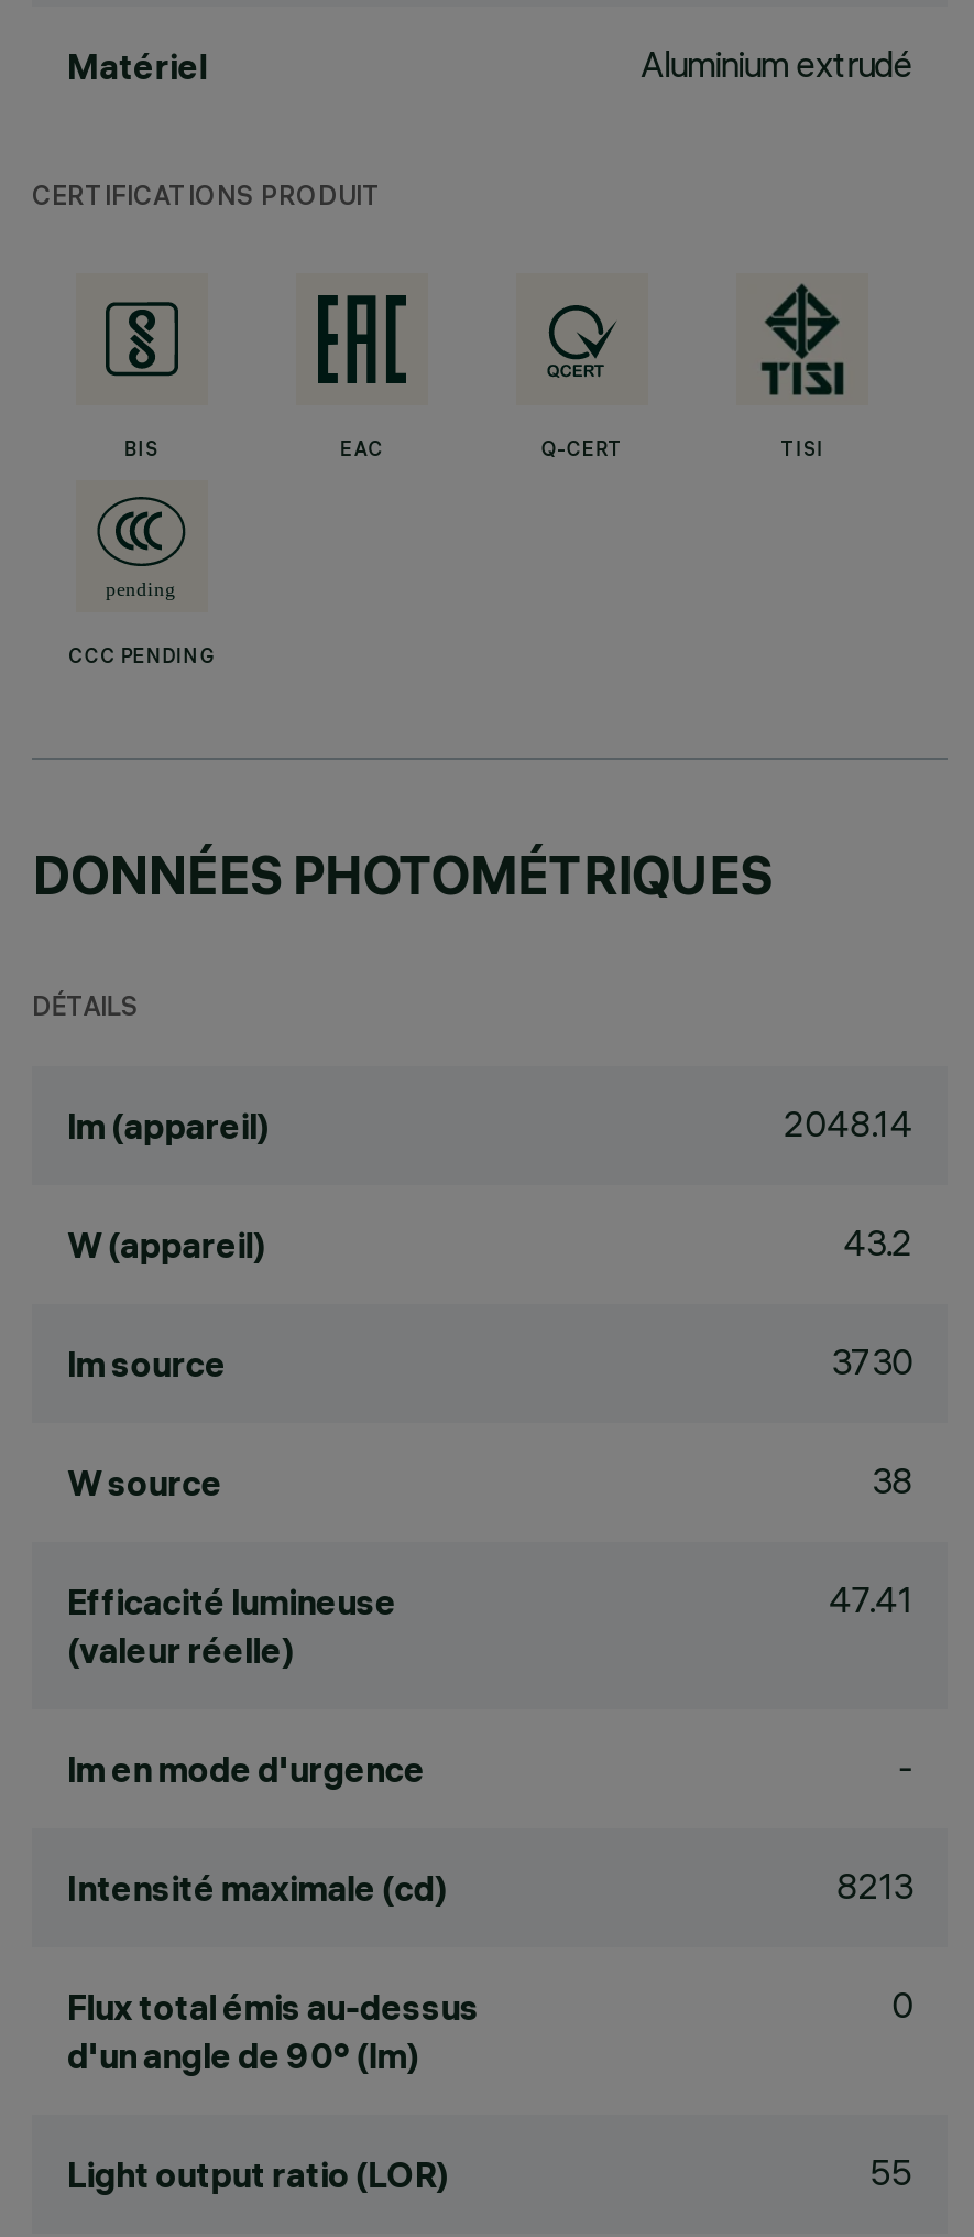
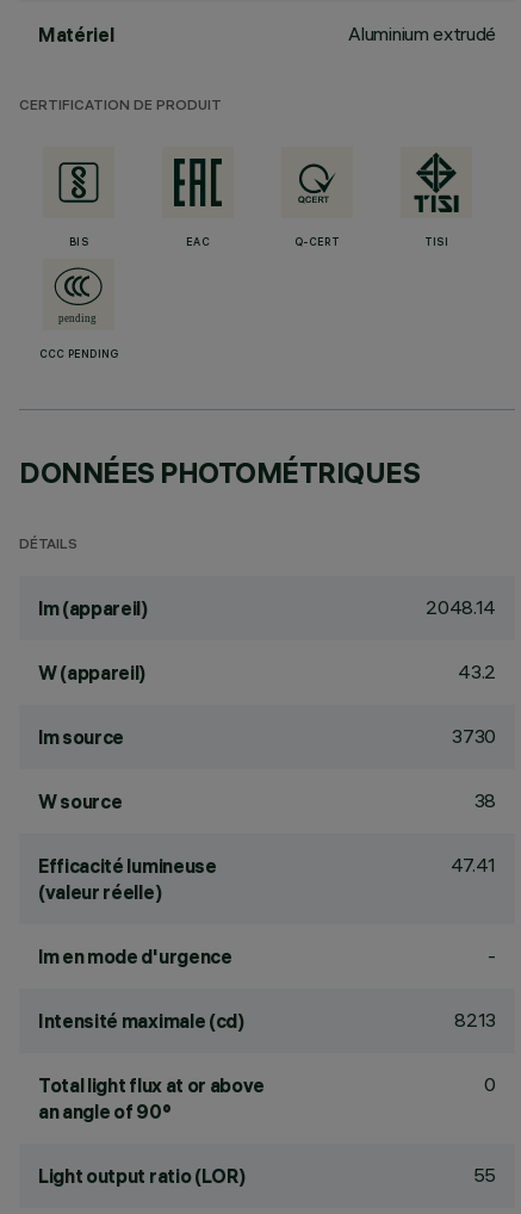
[32,185,382,214] CERTIFICATIONS PRODUIT -> [19,99,222,114] CERTIFICATION DE PRODUIT
[67,1985,479,2077] Flux total émis au-dessus | d'un angle de 90° (lm) -> [38,1073,265,1123] Total light flux at or above | an angle of 90°

